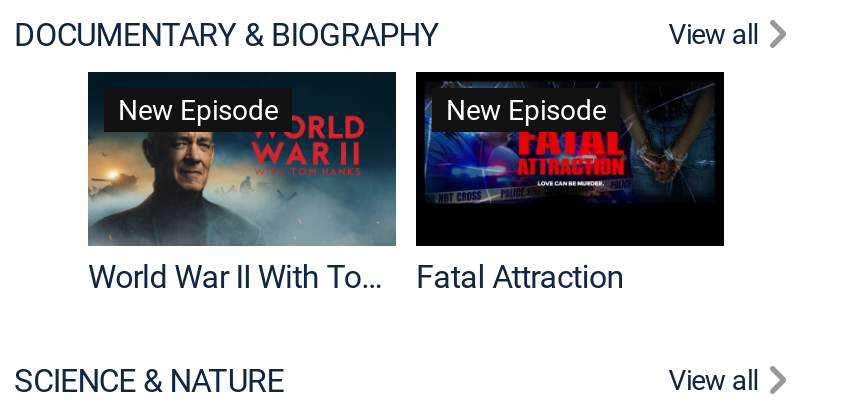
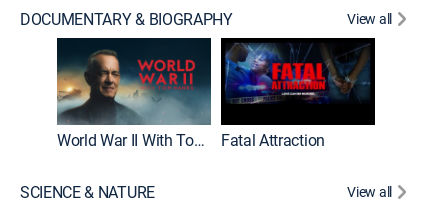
[118,91,278,129] New Episode -> none
[446,91,606,129] New Episode -> none

